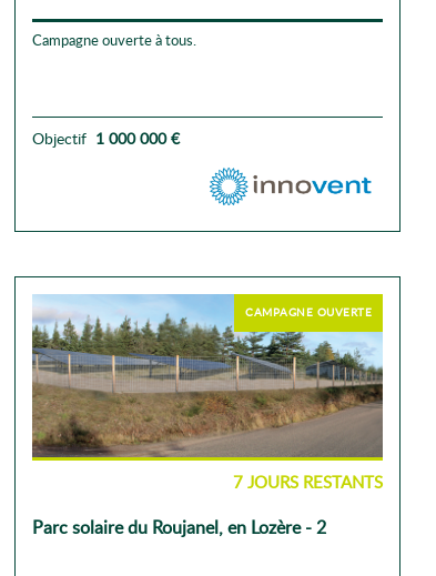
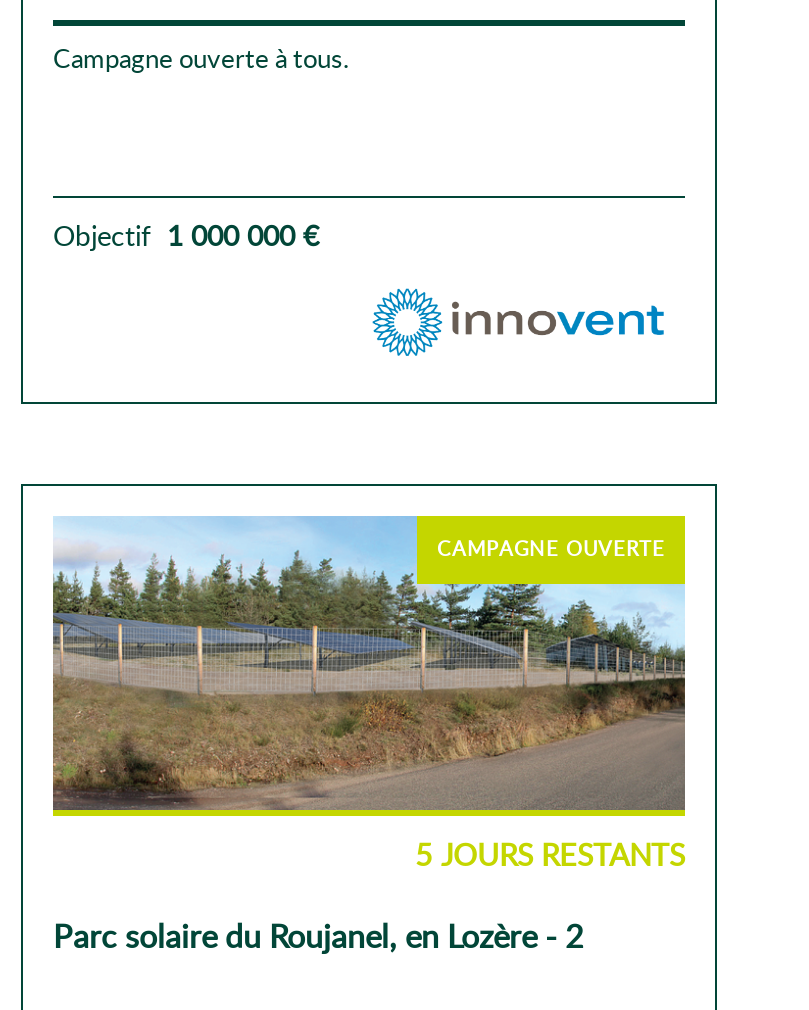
[233,475,383,492] 7 JOURS RESTANTS -> [415,842,685,872] 5 JOURS RESTANTS

